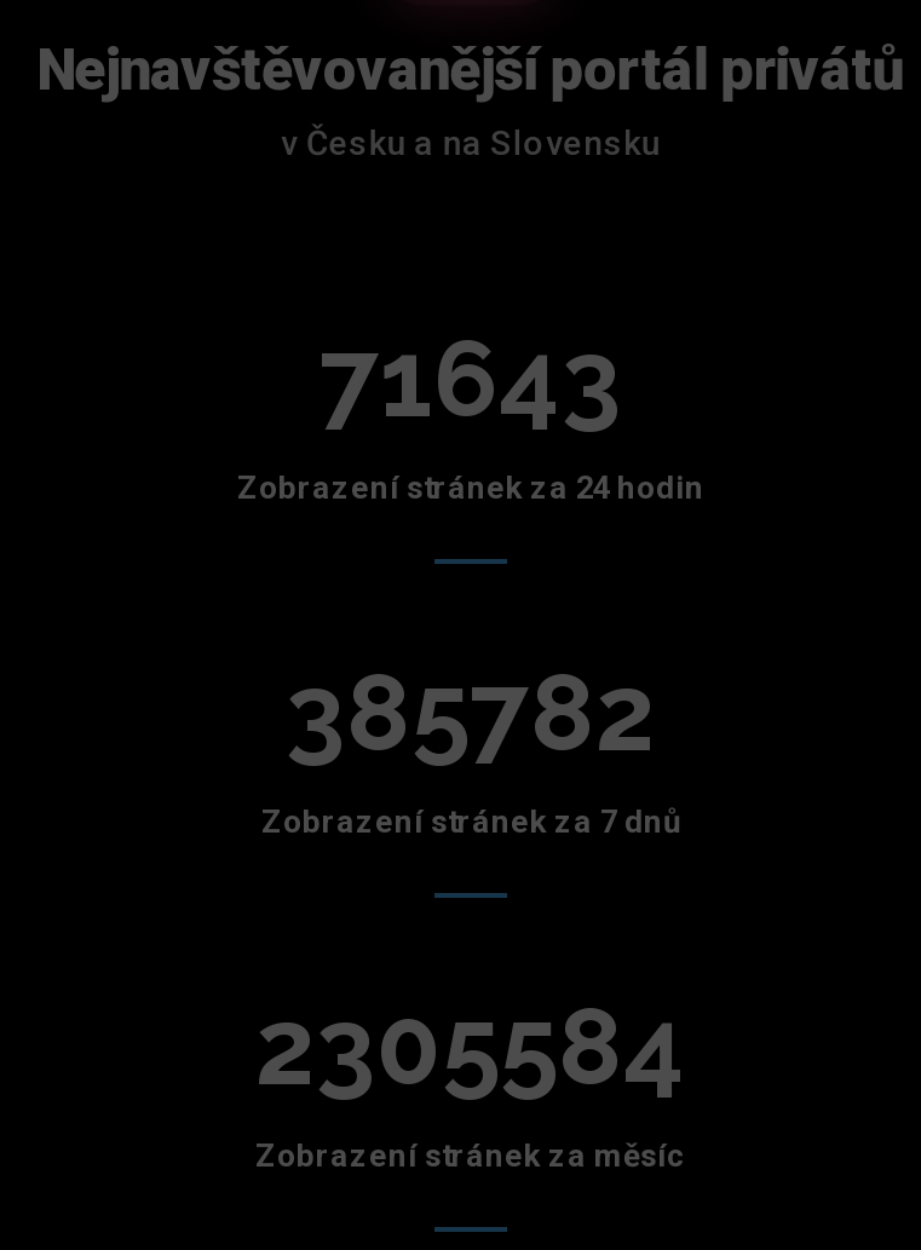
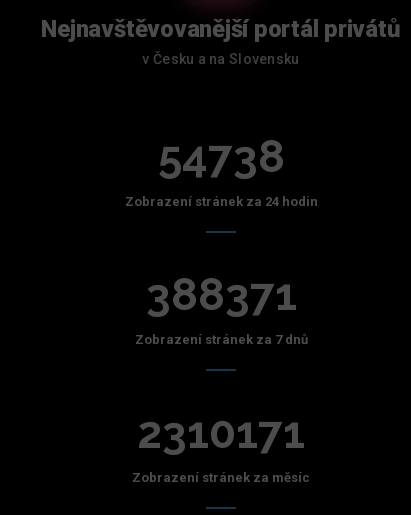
[320,317,622,440] 71643 -> [157,131,284,182] 54738
[286,651,656,774] 385782 -> [145,269,296,320] 388371
[255,985,686,1108] 2305584 -> [137,407,305,458] 2310171

